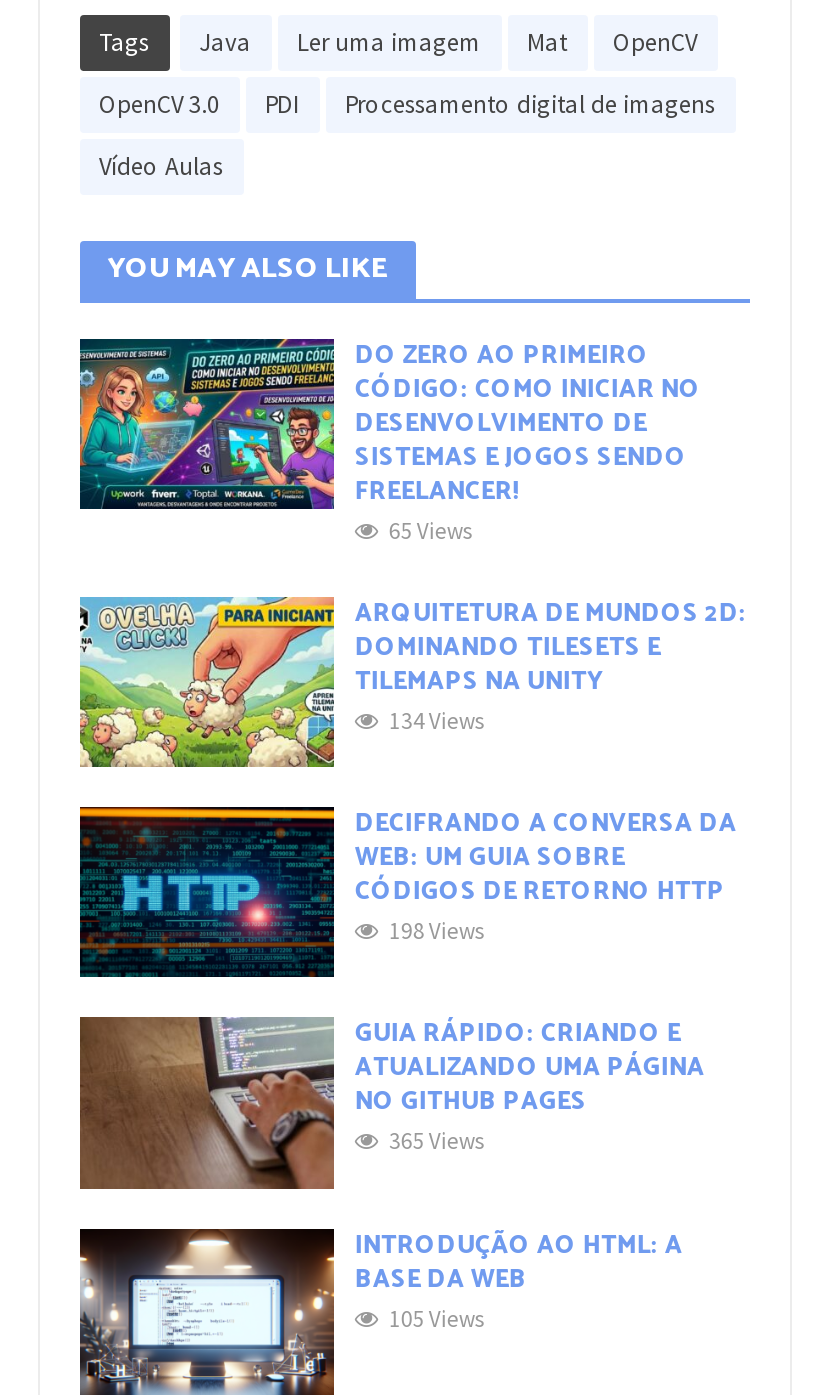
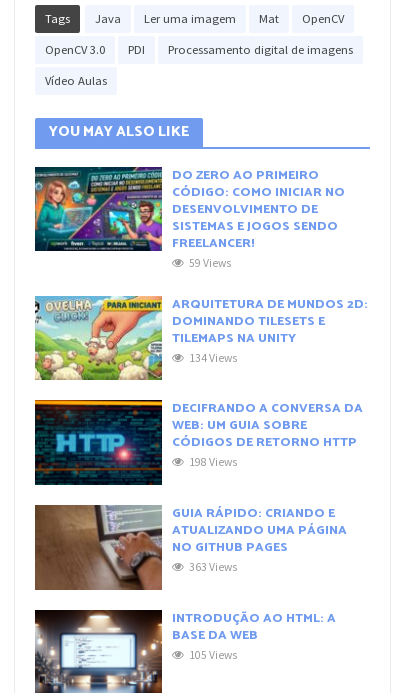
[389,517,473,545] 65 Views -> [189,256,231,270] 59 Views
[389,1128,485,1156] 365 Views -> [189,560,237,574] 363 Views

